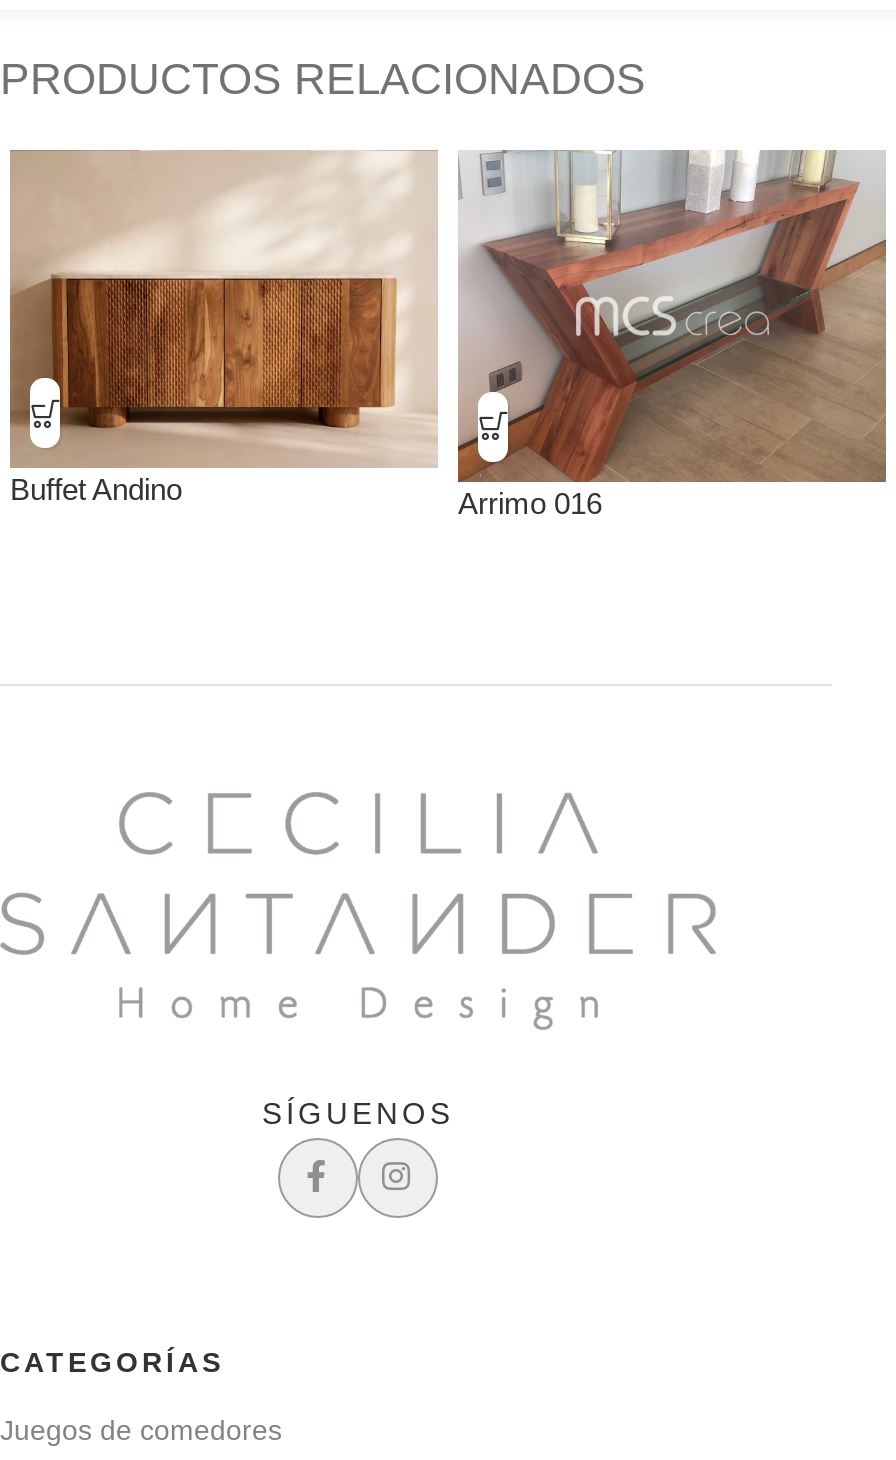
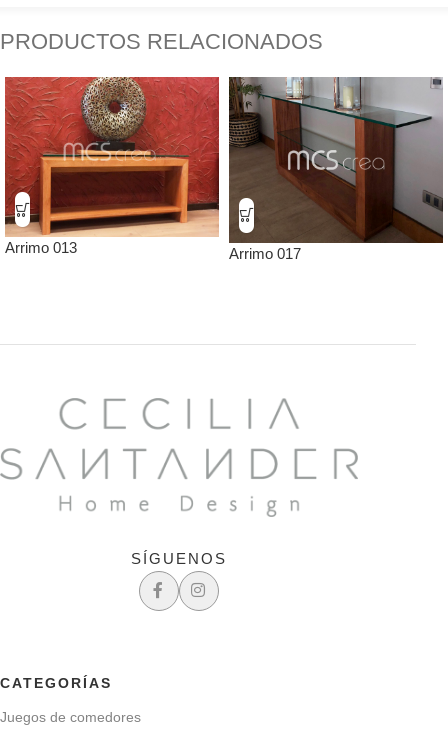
[10,150,602,520] [image] | Buffet Andino | Arrimo 016 -> [5,76,301,262] [image] | Arrimo 013 | Arrimo 017
[458,150,888,484] [image] -> [228,76,444,244] [image]

